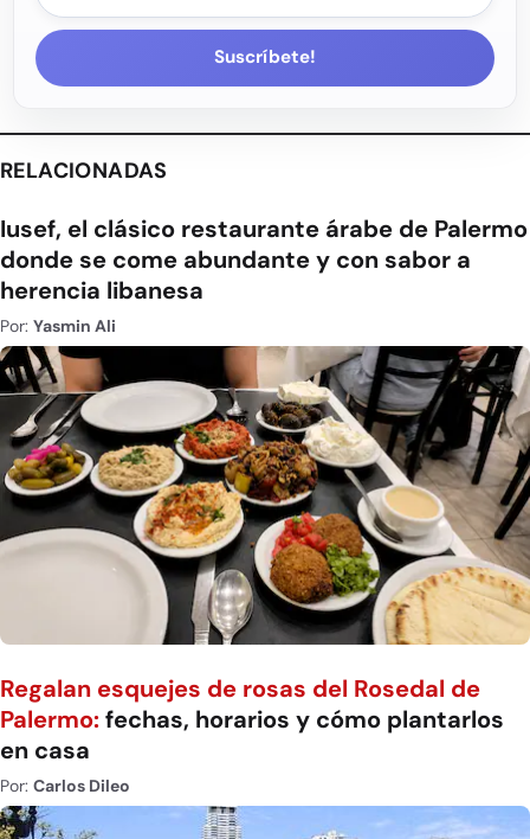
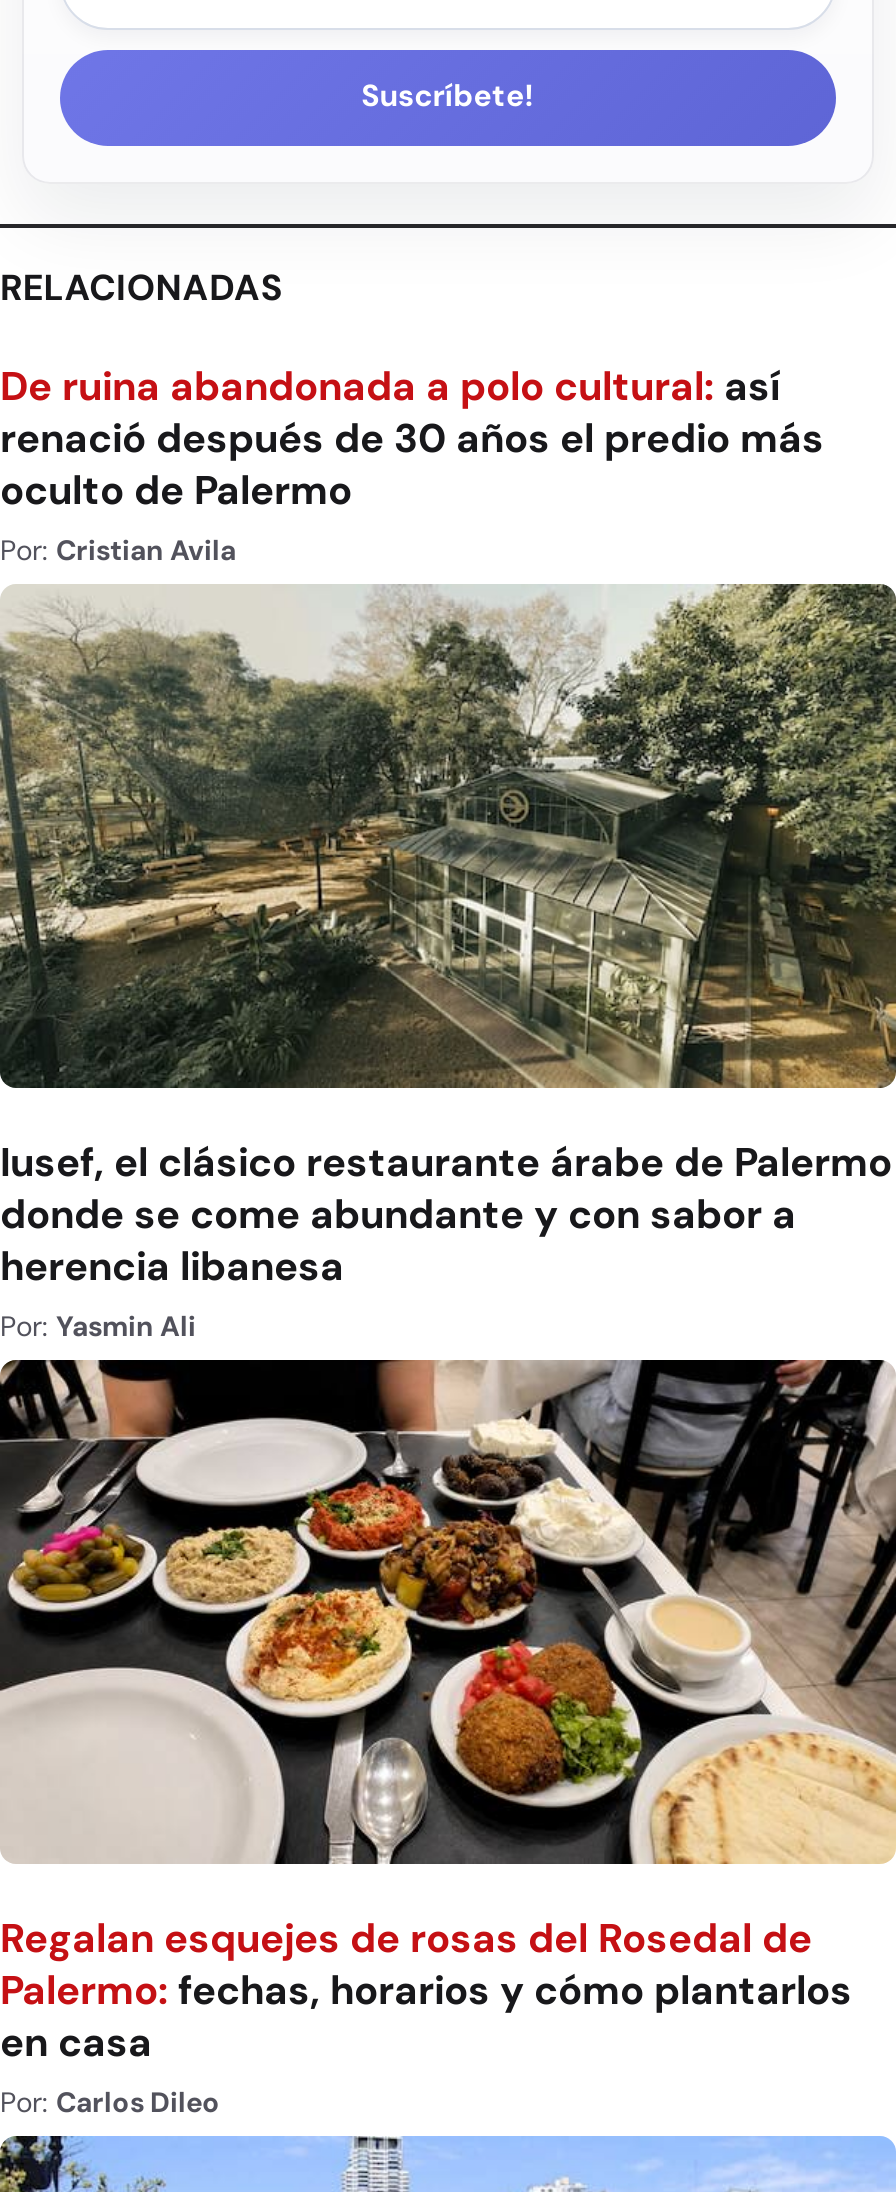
none -> [0,360,824,568] De ruina abandonada a polo cultural: así | renació después de 30 años el predio más | oculto de Palermo | Por: Cristian Avila
none -> [6,582,890,1090] [image]

